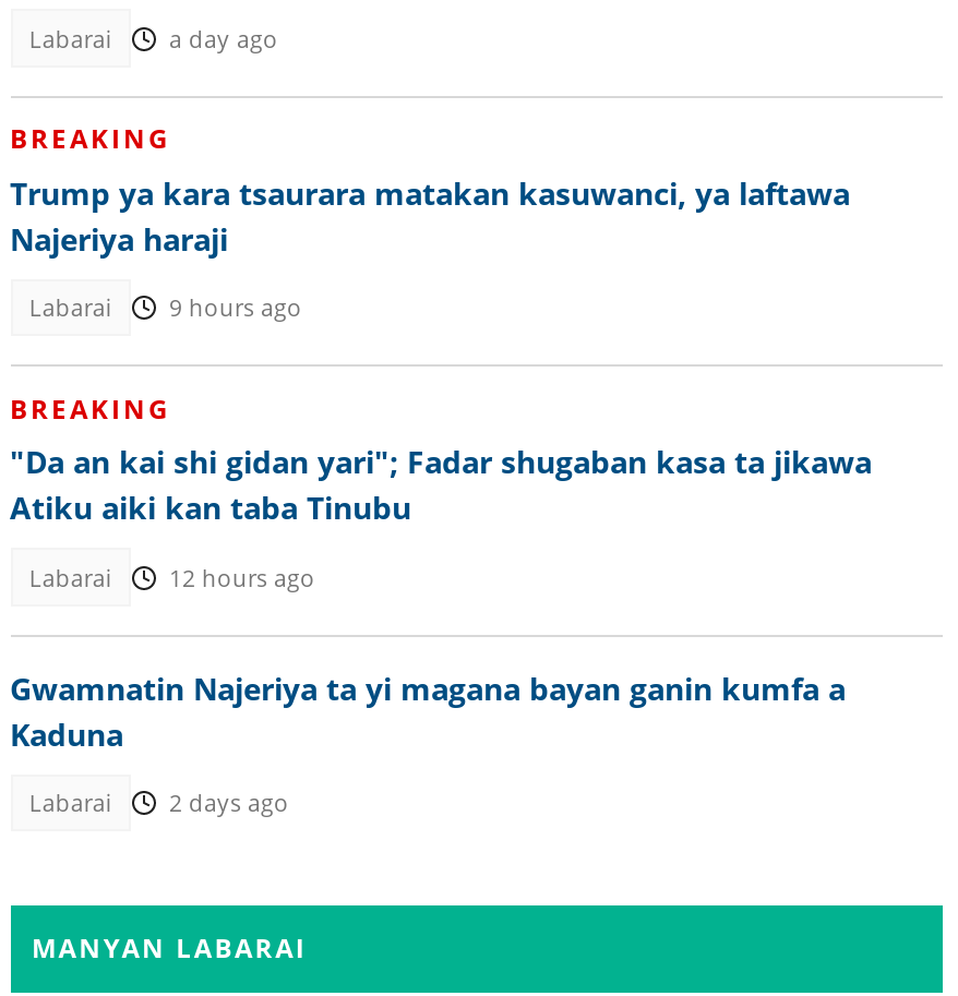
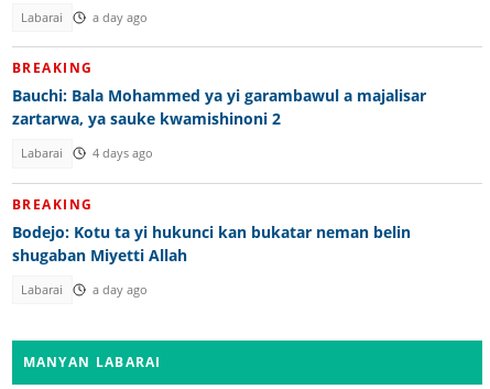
[10,173,850,260] Trump ya kara tsaurara matakan kasuwanci, ya laftawa | Najeriya haraji -> [12,85,426,129] Bauchi: Bala Mohammed ya yi garambawul a majalisar | zartarwa, ya sauke kwamishinoni 2
[29,293,302,324] Labarai 9 hours ago -> [21,146,153,161] Labarai 4 days ago
[10,442,872,529] "Da an kai shi gidan yari"; Fadar shugaban kasa ta jikawa | Atiku aiki kan taba Tinubu -> [12,221,410,265] Bodejo: Kotu ta yi hukunci kan bukatar neman belin | shugaban Miyetti Allah
[10,562,846,819] 12 hours ago | Gwamnatin Najeriya ta yi magana bayan ganin kumfa a | Kaduna | Labarai | 2 days ago -> [92,282,147,297] a day ago

